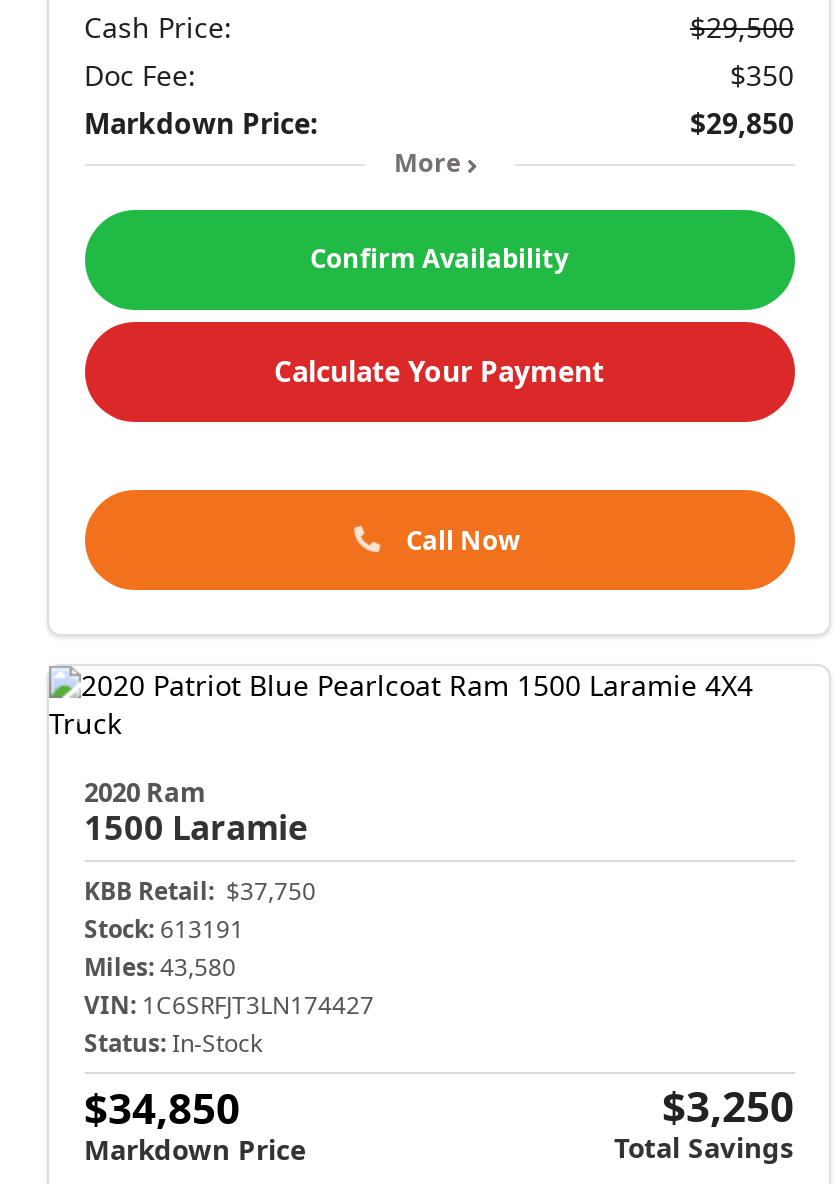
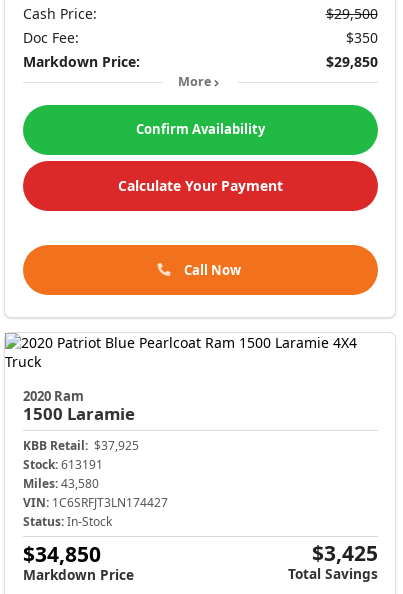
[84,874,316,908] KBB Retail: $37,750 -> [22,437,138,454] KBB Retail: $37,925
[662,1078,794,1134] $3,250 -> [311,539,377,567] $3,425

